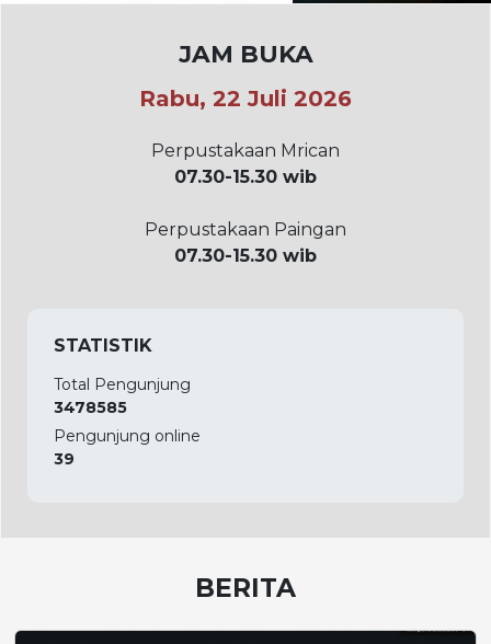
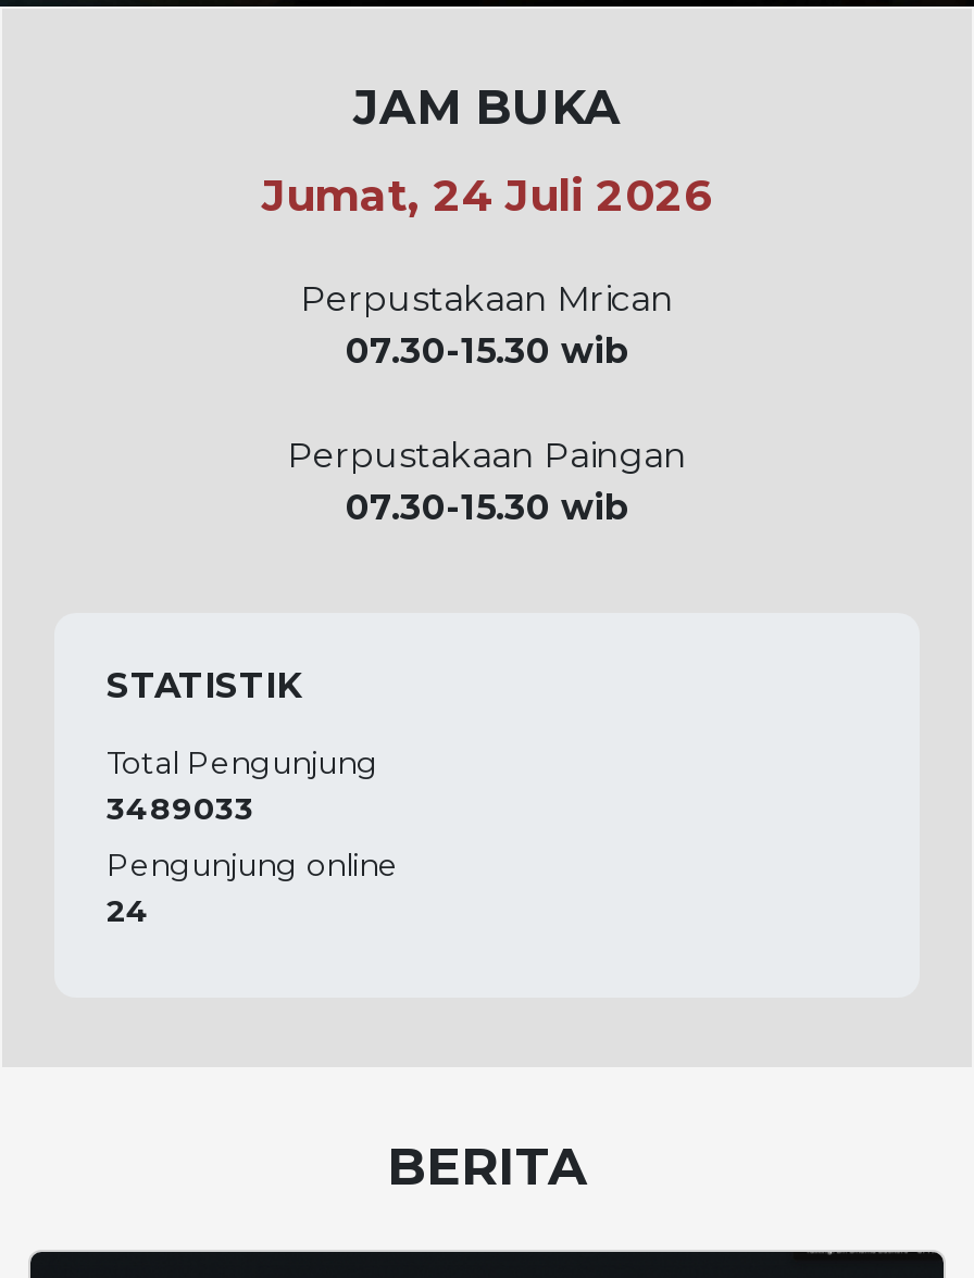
[139,86,352,112] Rabu, 22 Juli 2026 -> [262,170,712,222] Jumat, 24 Juli 2026
[54,398,127,418] 3478585 -> [107,790,254,829] 3489033
[54,449,75,469] 39 -> [107,892,150,931] 24

